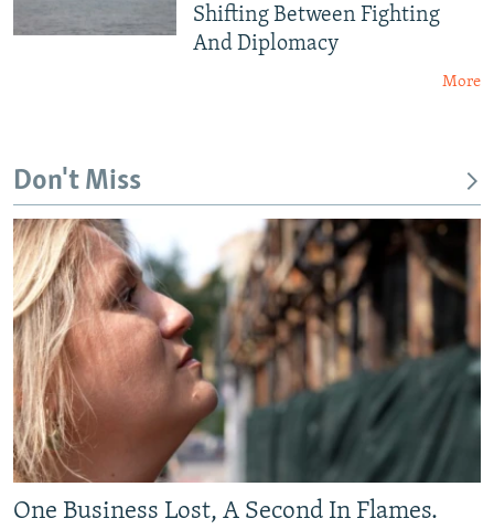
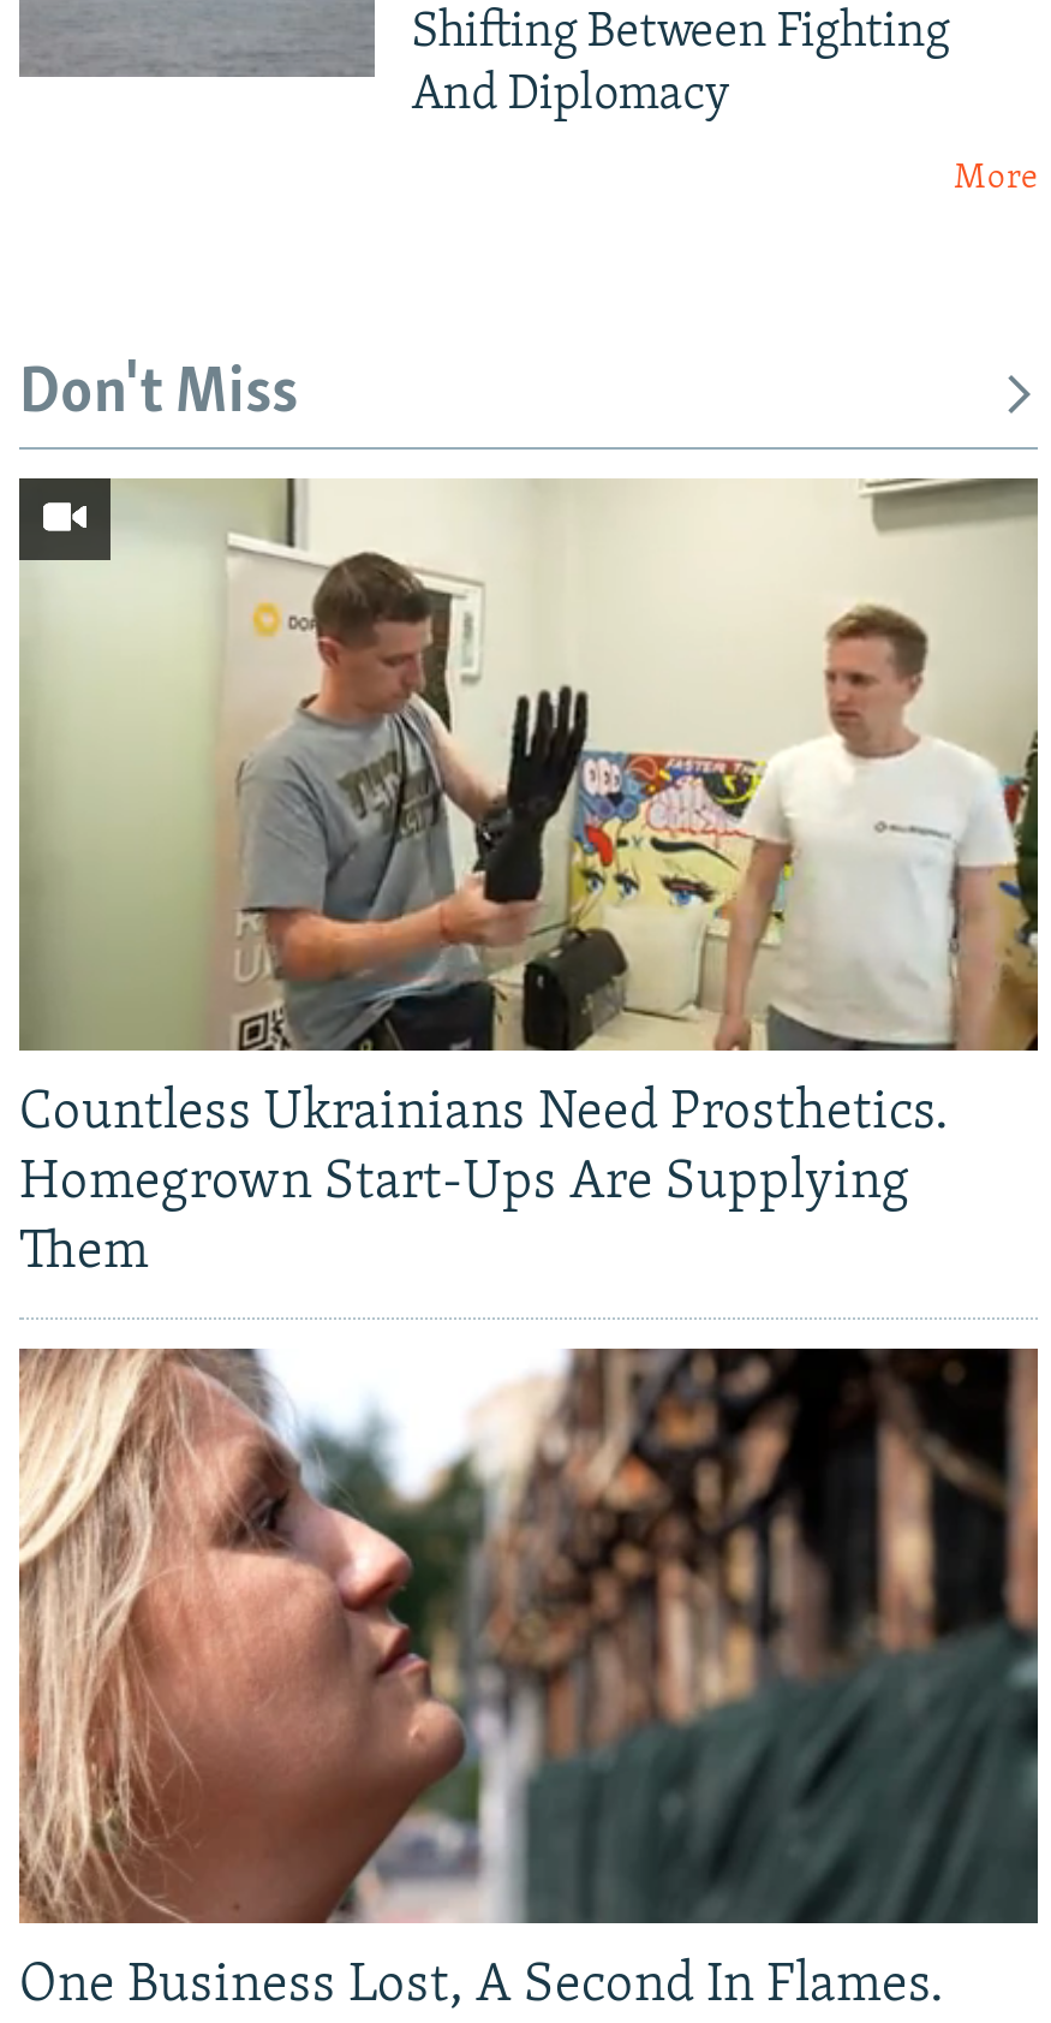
none -> [19,476,1040,1281] [image] | Countless Ukrainians Need Prosthetics. | Homegrown Start-Ups Are Supplying | Them

